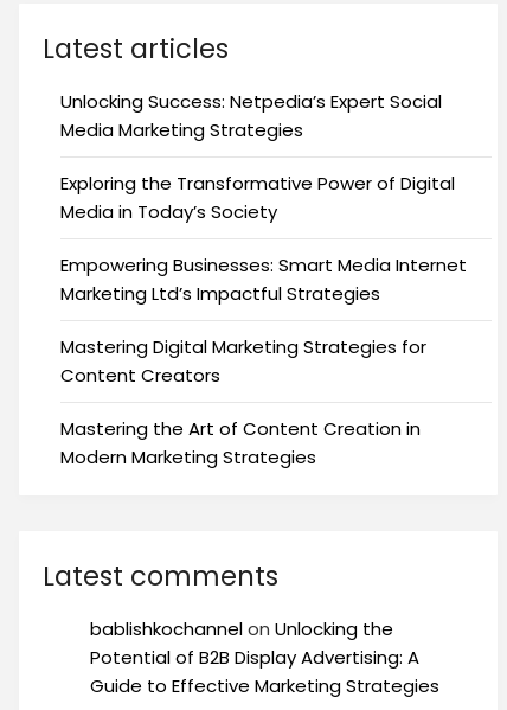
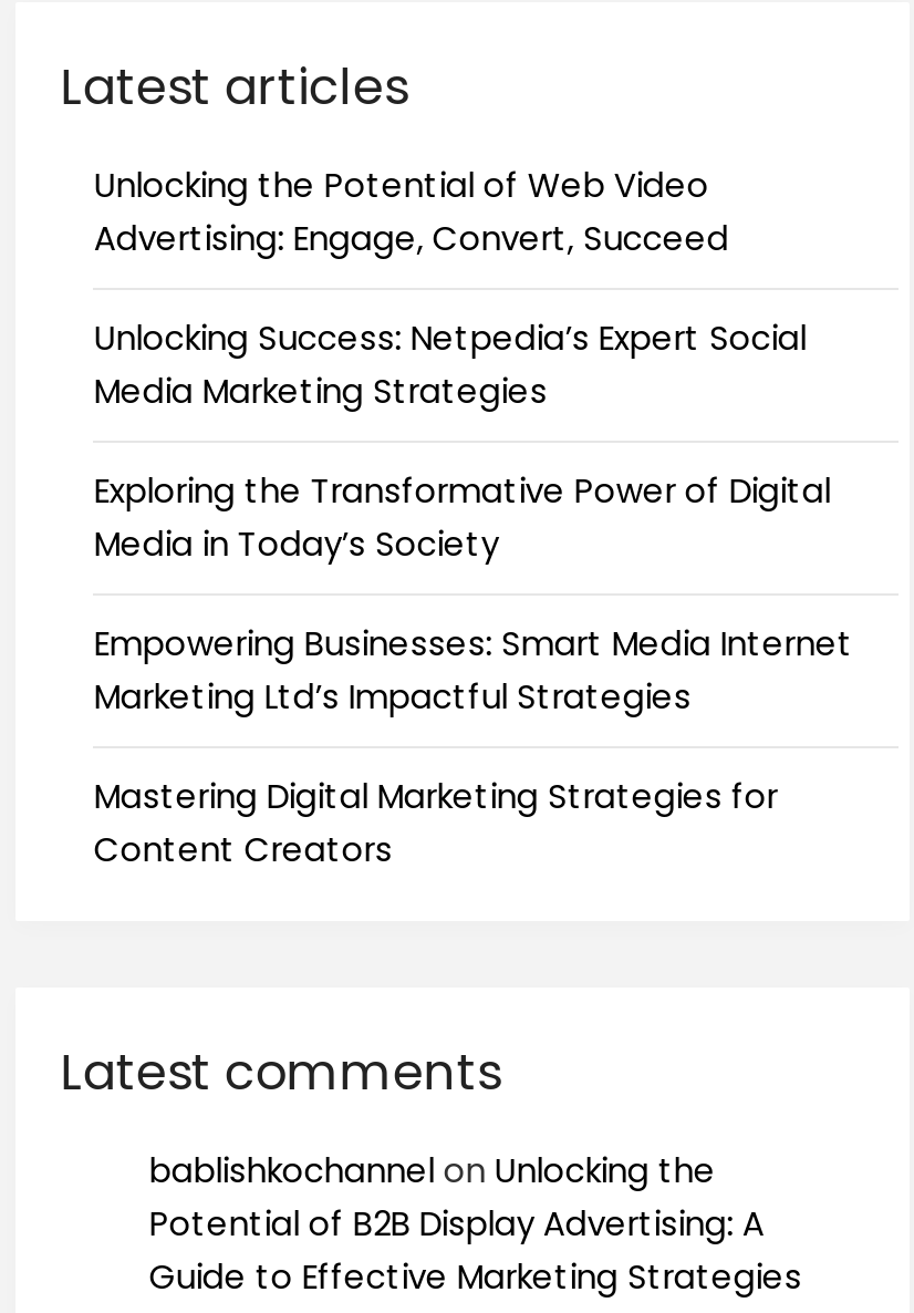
none -> [94,162,729,262] Unlocking the Potential of Web Video | Advertising: Engage, Convert, Succeed
moved [61,89,467,388] -> [94,315,853,873]: Unlocking Success: Netpedia’s Expert Social | Media Marketing Strategies | Exploring the Transformative Power of Digital | Media in Today’s Society | Empowering Businesses: Smart Media Internet | Marketing Ltd’s Impactful Strategies | Mastering Digital Marketing Strategies for | Content Creators
[61,416,421,470] Mastering the Art of Content Creation in | Modern Marketing Strategies -> none

